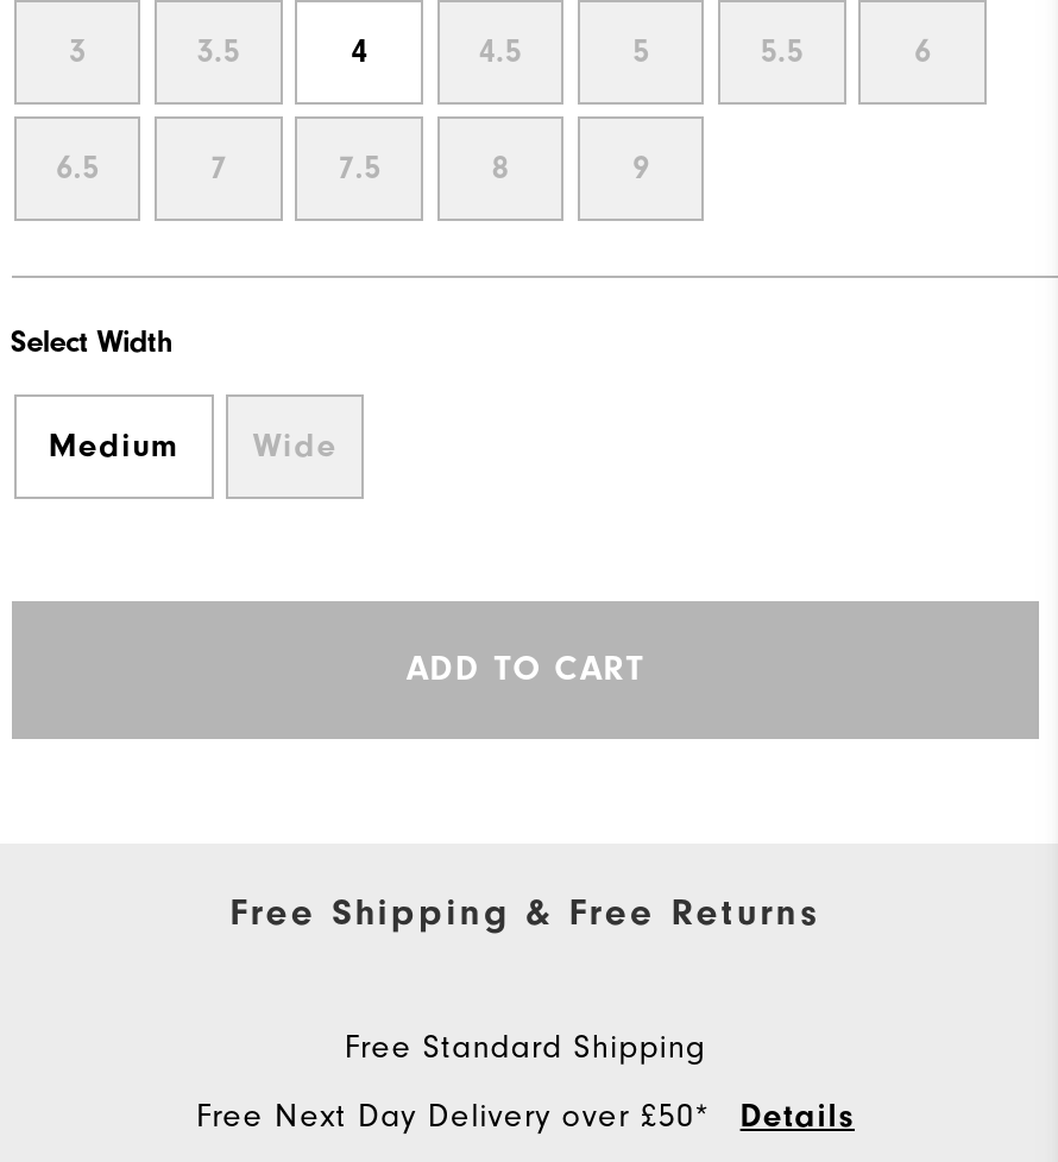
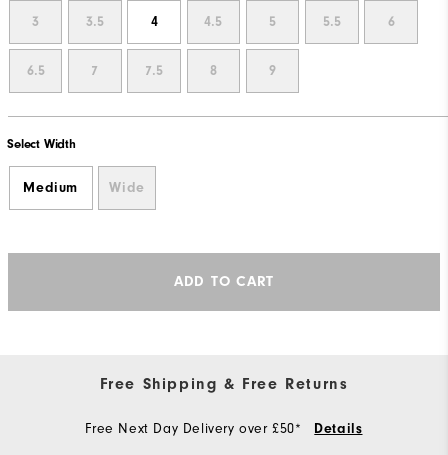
[345,1027,706,1067] Free Standard Shipping -> none

